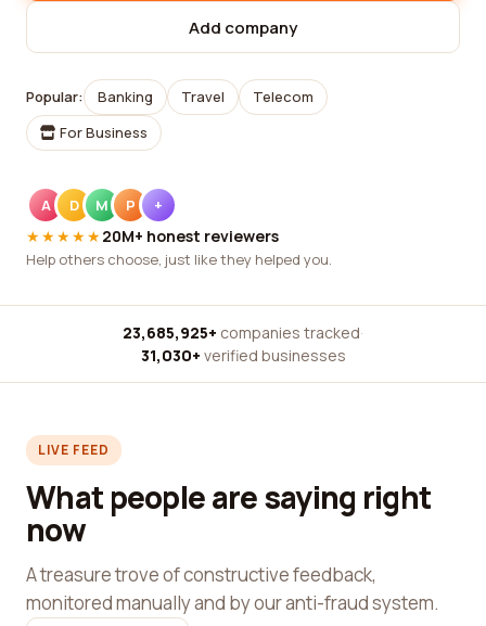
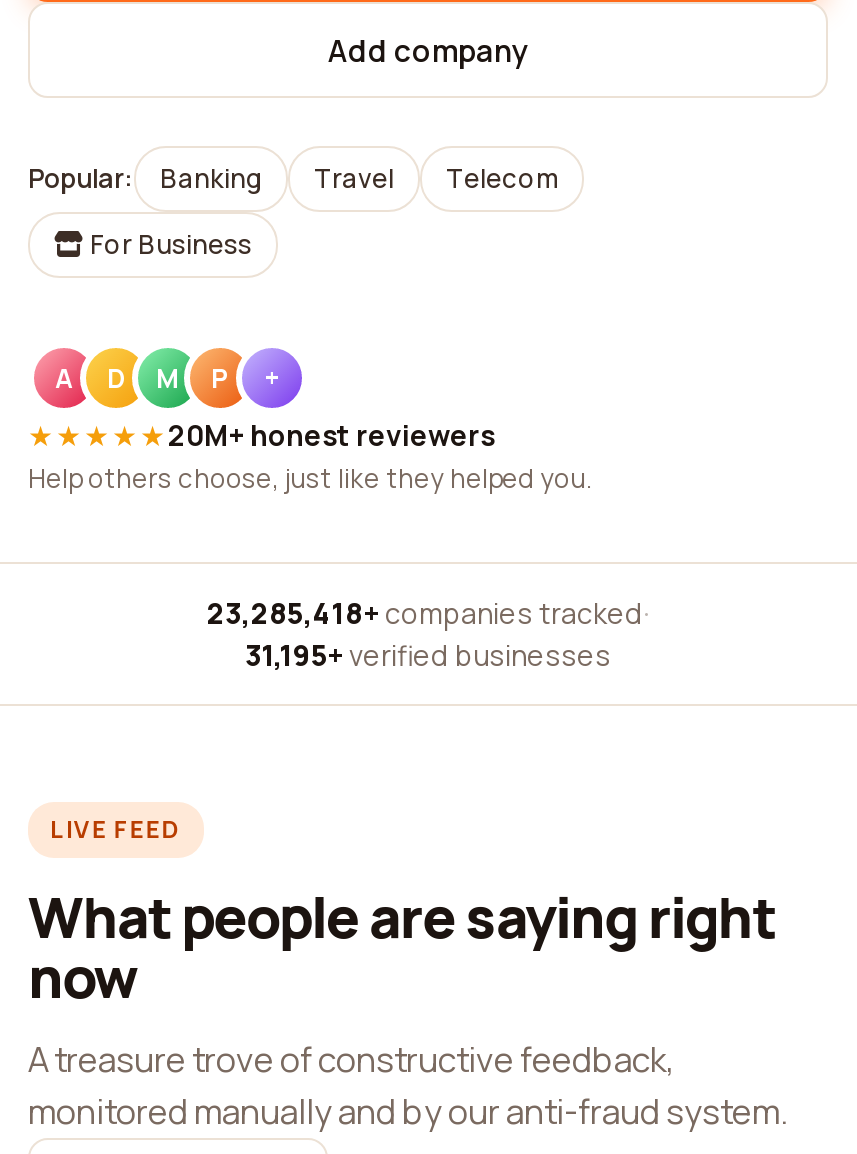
[123,322,363,343] 23,685,925+ companies tracked · -> [207,594,649,632] 23,285,418+ companies tracked ·
[140,345,346,366] 31,030+ verified businesses -> [245,636,611,674] 31,195+ verified businesses

